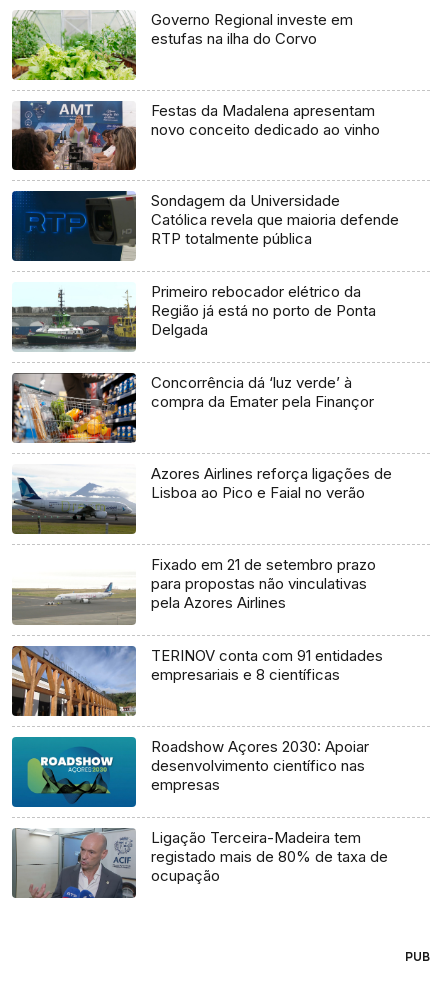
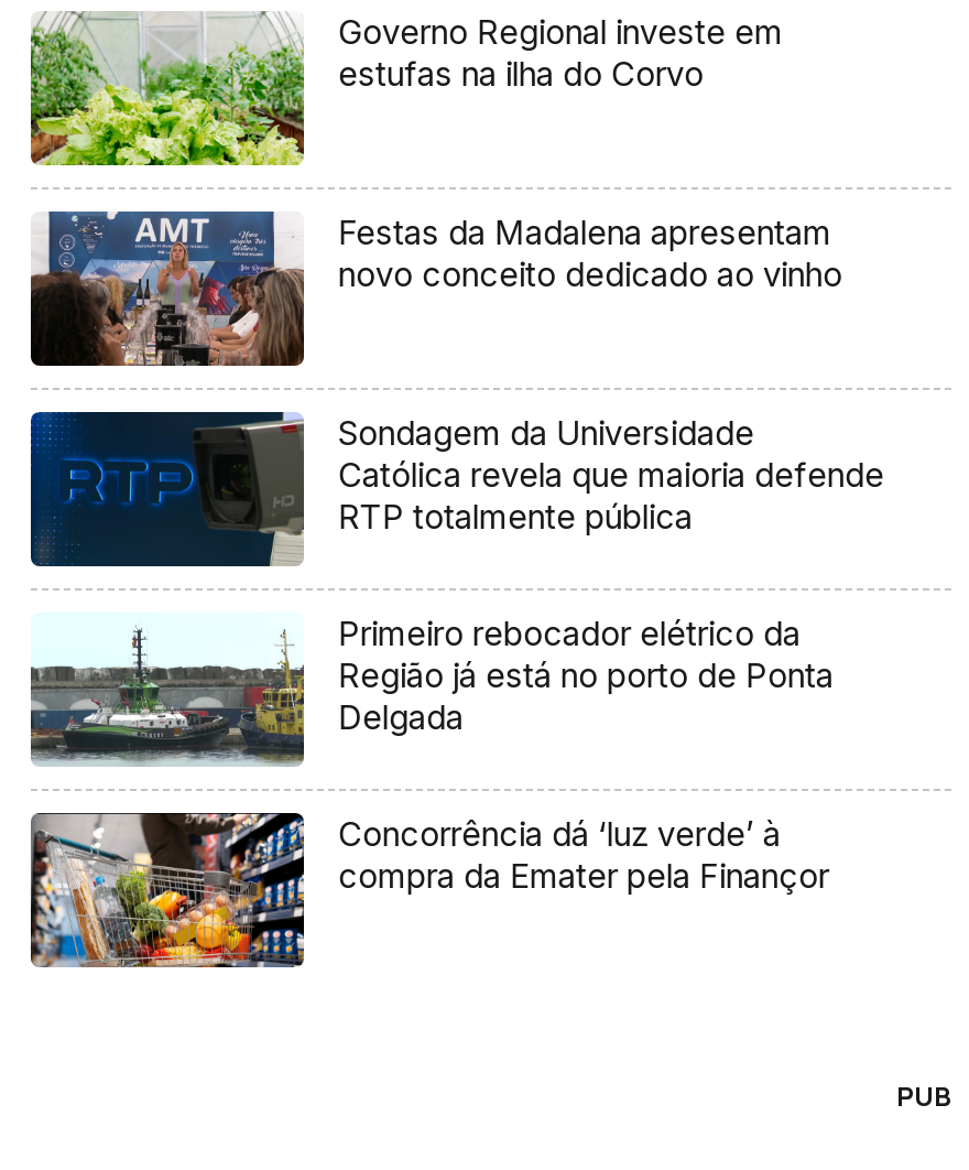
[12,464,392,535] [image] | Azores Airlines reforça ligações de | Lisboa ao Pico e Faial no verão -> none
[11,555,383,684] [image] | Fixado em 21 de setembro prazo | para propostas não vinculativas | pela Azores Airlines | TERINOV conta com 91 entidades | empresariais e 8 científicas -> none
[11,645,388,885] [image] | Roadshow Açores 2030: Apoiar | desenvolvimento científico nas | empresas | Ligação Terceira-Madeira tem | registado mais de 80% de taxa de | ocupação -> none
[11,736,137,808] [image] -> none
[12,828,137,899] [image] -> none

